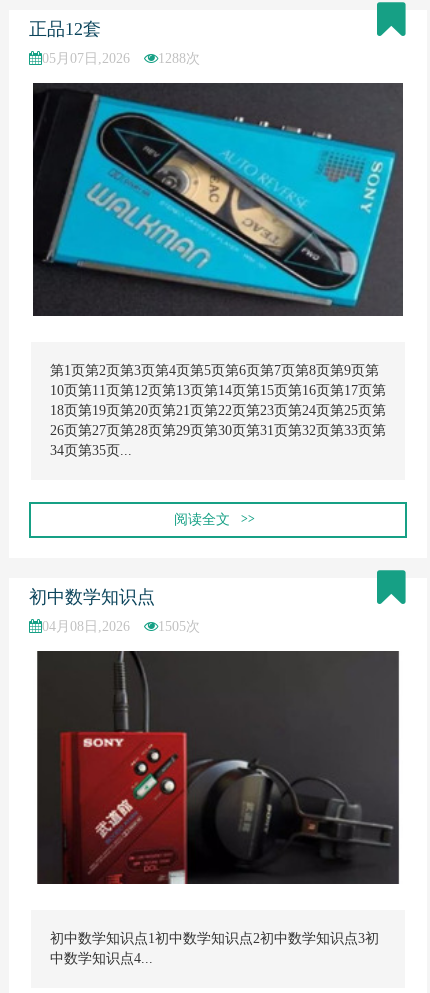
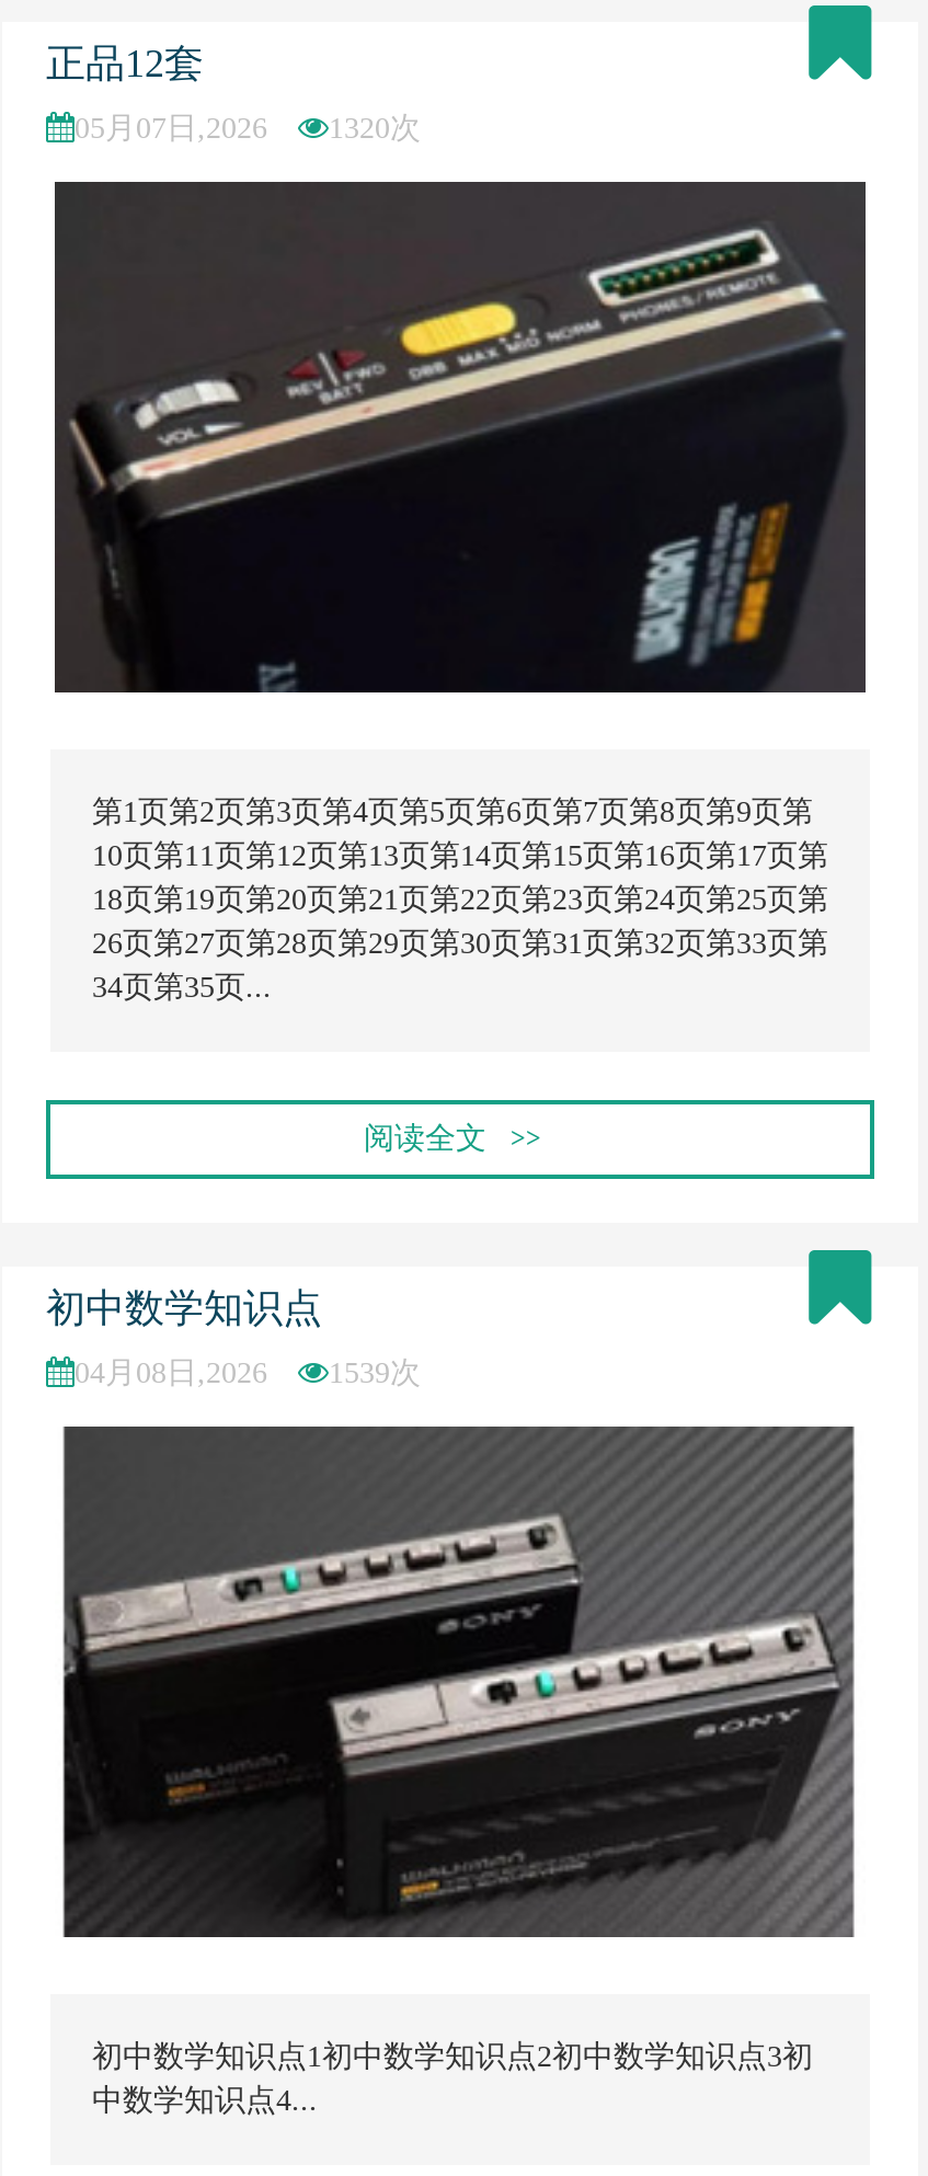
[42,51,200,66] 05月07日,2026 1288次 -> [75,112,421,144] 05月07日,2026 1320次
[34,89,398,316] [image] -> [55,197,852,690] [image]
[42,619,200,634] 04月08日,2026 1505次 -> [75,1356,421,1389] 04月08日,2026 1539次
[38,651,400,884] [image] -> [64,1427,857,1939] [image]

